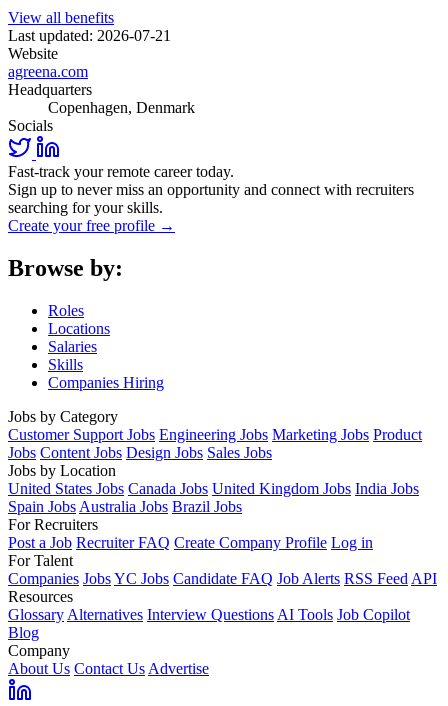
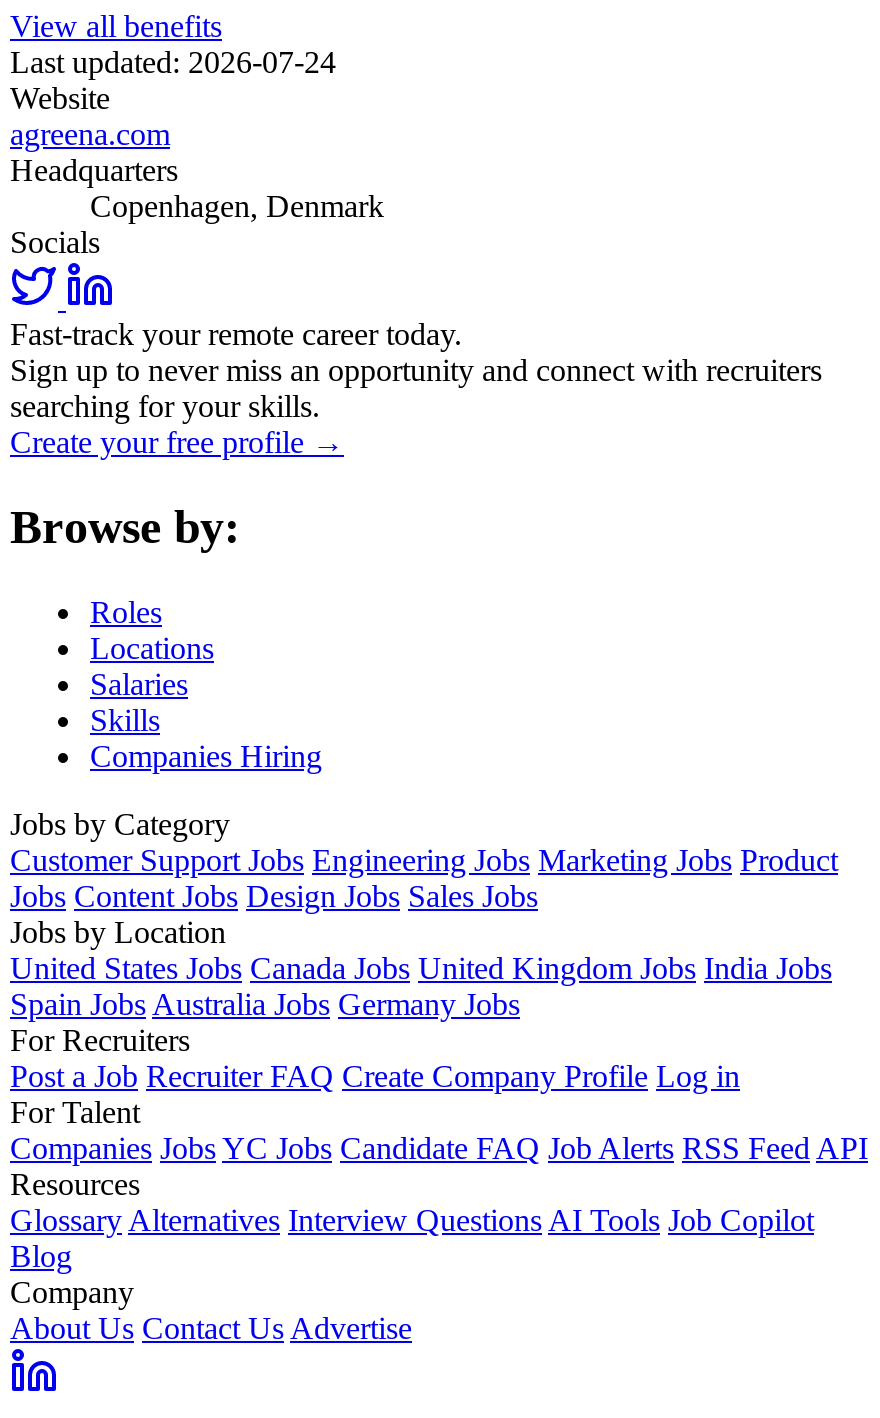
[8,27,171,44] Last updated: 2026-07-21 -> [10,45,336,79] Last updated: 2026-07-24
[8,498,242,515] Spain Jobs Australia Jobs Brazil Jobs -> [10,987,520,1021] Spain Jobs Australia Jobs Germany Jobs

